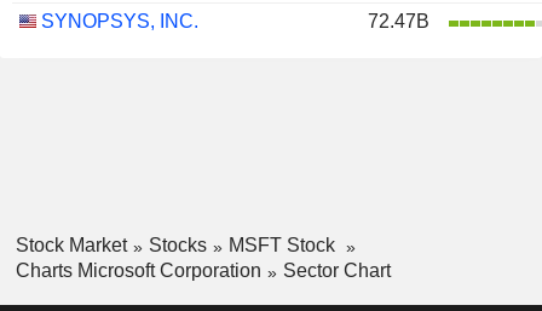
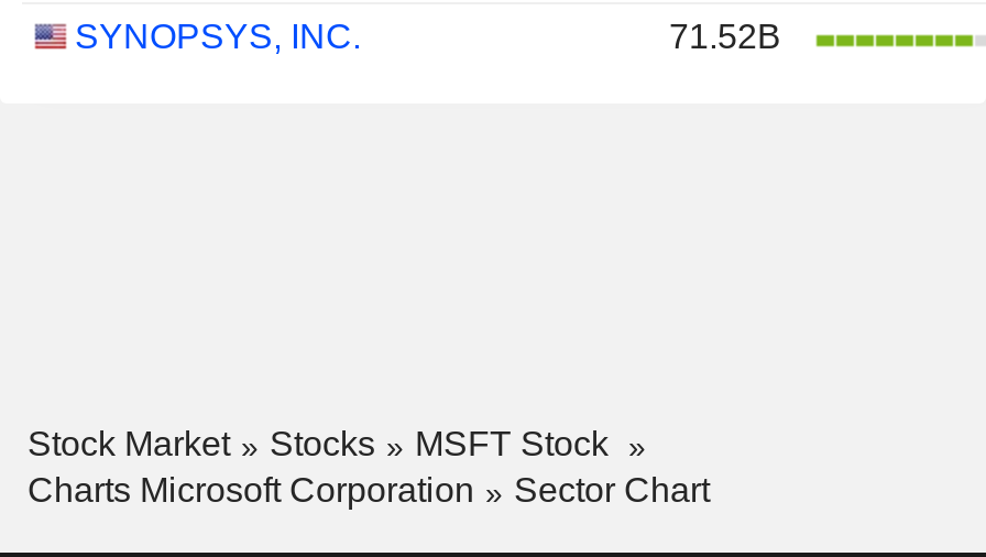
[368,11,429,31] 72.47B -> [669,18,781,55] 71.52B

